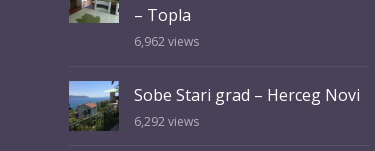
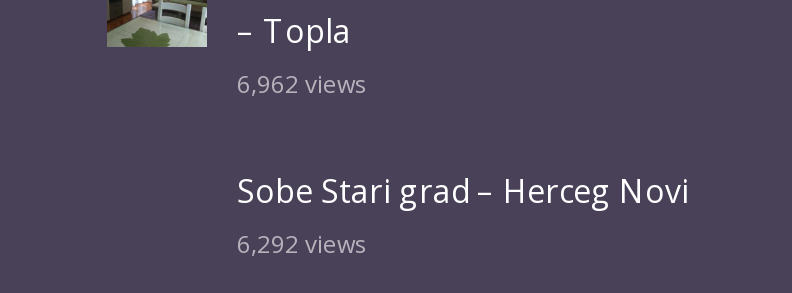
[68,80,120,132] [image] -> none

